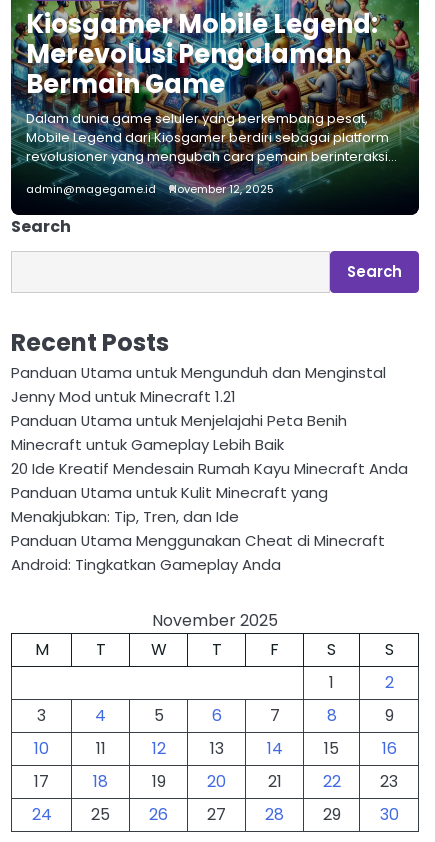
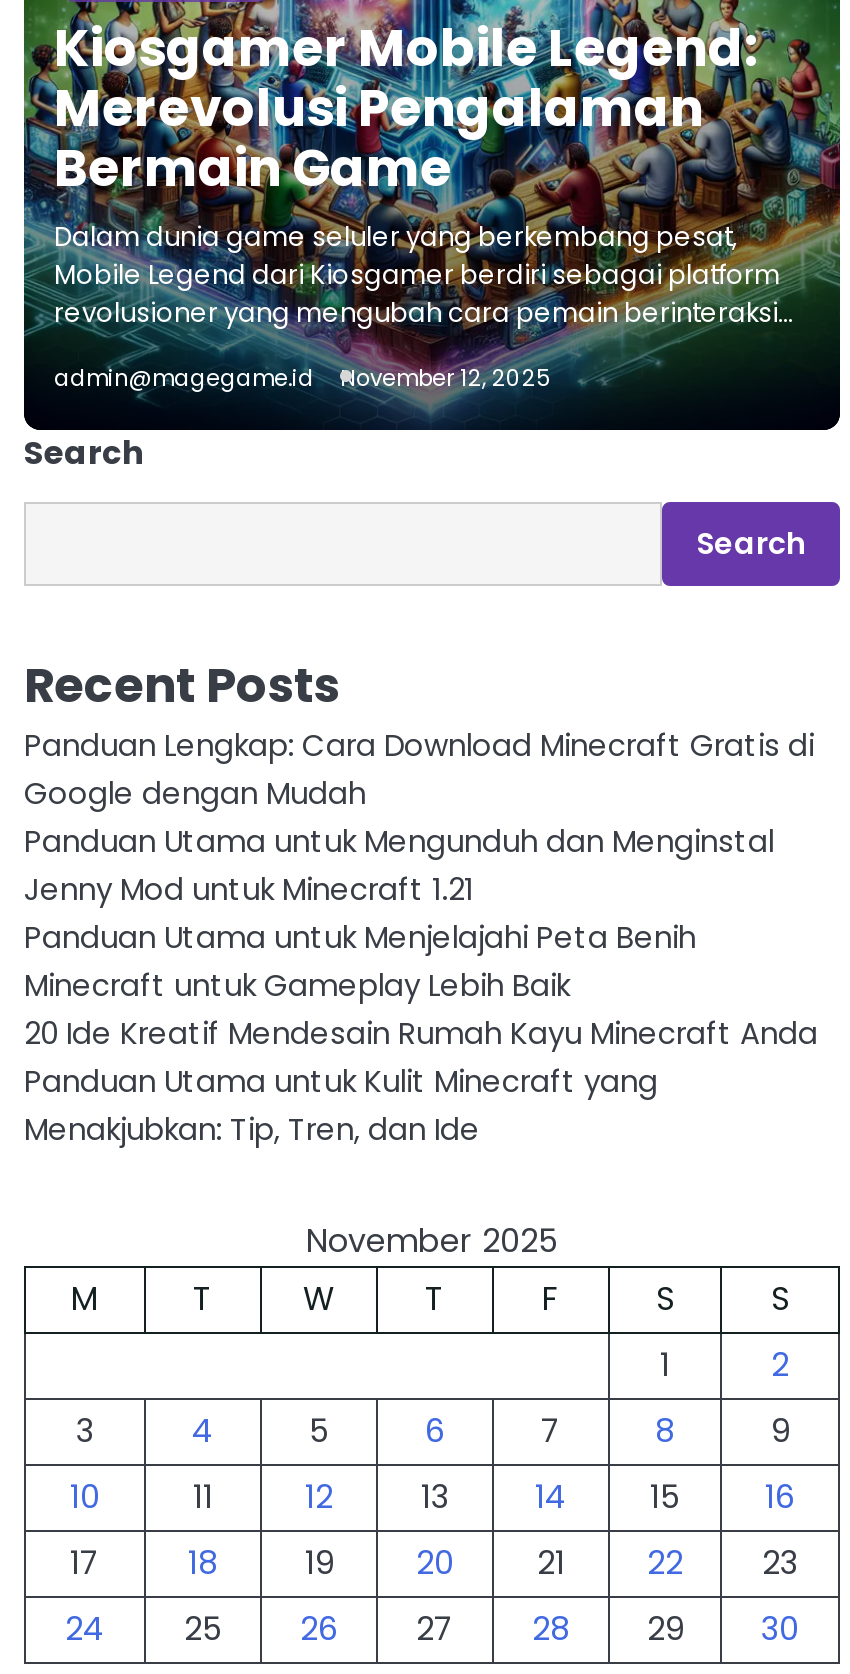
none -> [24,724,814,814] Panduan Lengkap: Cara Download Minecraft Gratis di | Google dengan Mudah
moved [11,362,408,527] -> [24,820,818,1150]: Panduan Utama untuk Mengunduh dan Menginstal | Jenny Mod untuk Minecraft 1.21 | Panduan Utama untuk Menjelajahi Peta Benih | Minecraft untuk Gameplay Lebih Baik | 20 Ide Kreatif Mendesain Rumah Kayu Minecraft Anda | Panduan Utama untuk Kulit Minecraft yang | Menakjubkan: Tip, Tren, dan Ide
[11,530,385,575] Panduan Utama Menggunakan Cheat di Minecraft | Android: Tingkatkan Gameplay Anda -> none

